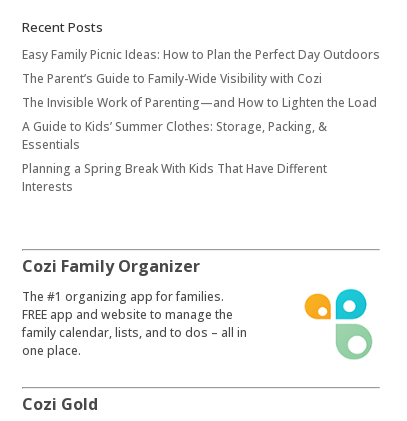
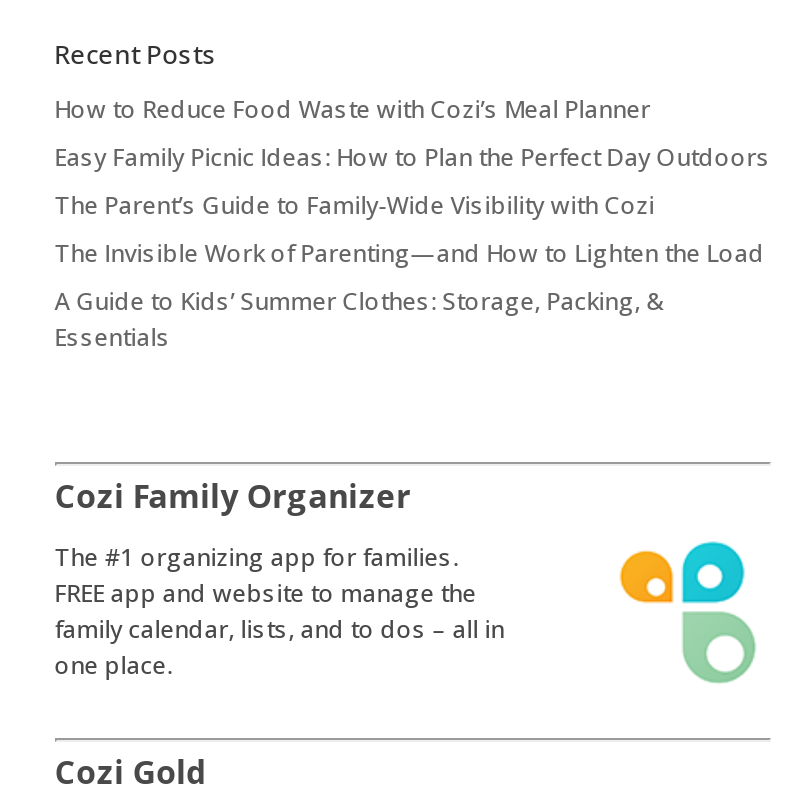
none -> [55,92,651,126] How to Reduce Food Waste with Cozi’s Meal Planner
moved [22,46,380,153] -> [55,140,771,354]: Easy Family Picnic Ideas: How to Plan the Perfect Day Outdoors | The Parent’s Guide to Family-Wide Visibility with Cozi | The Invisible Work of Parenting—and How to Lighten the Load | A Guide to Kids’ Summer Clothes: Storage, Packing, & | Essentials
[22,160,327,195] Planning a Spring Break With Kids That Have Different | Interests -> none

